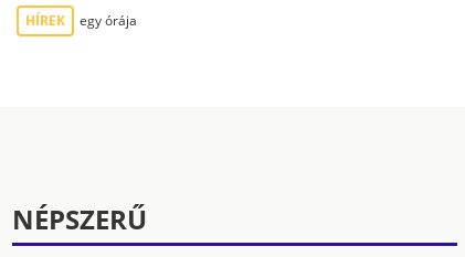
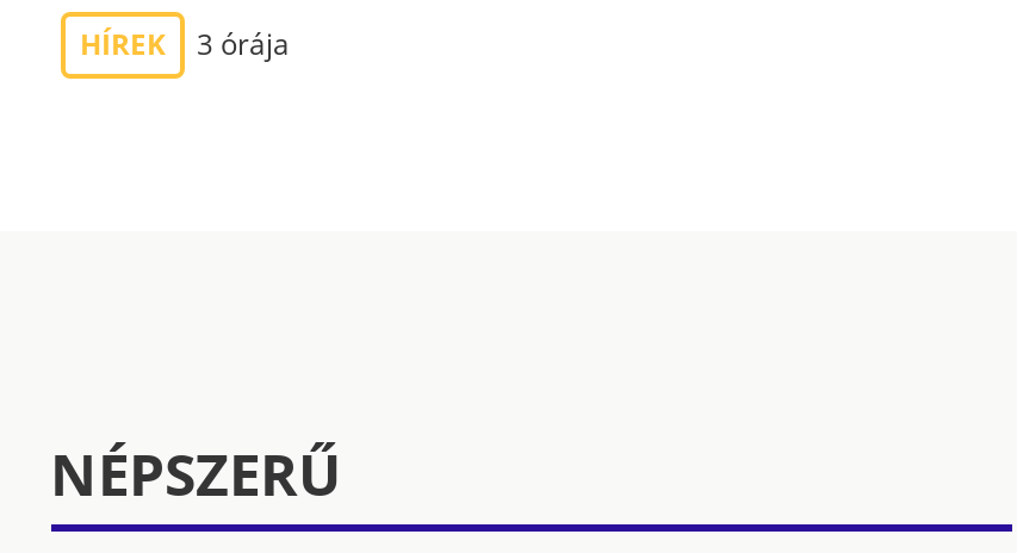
[80,11,137,30] egy órája -> [197,24,290,64] 3 órája

